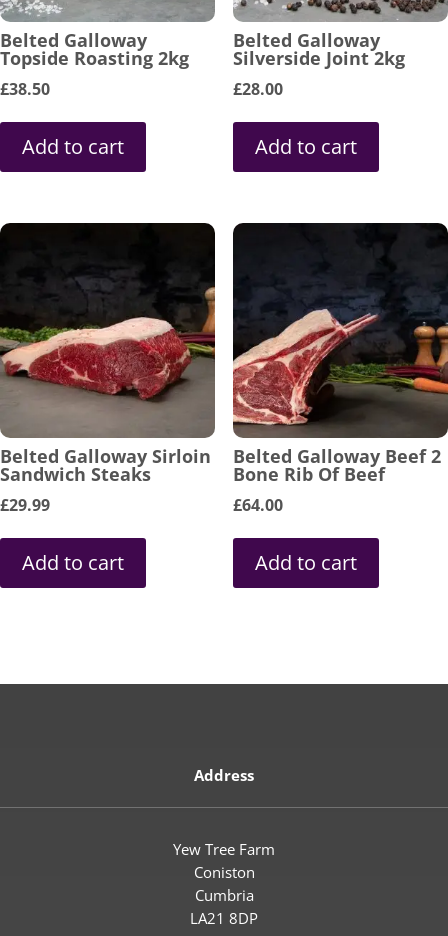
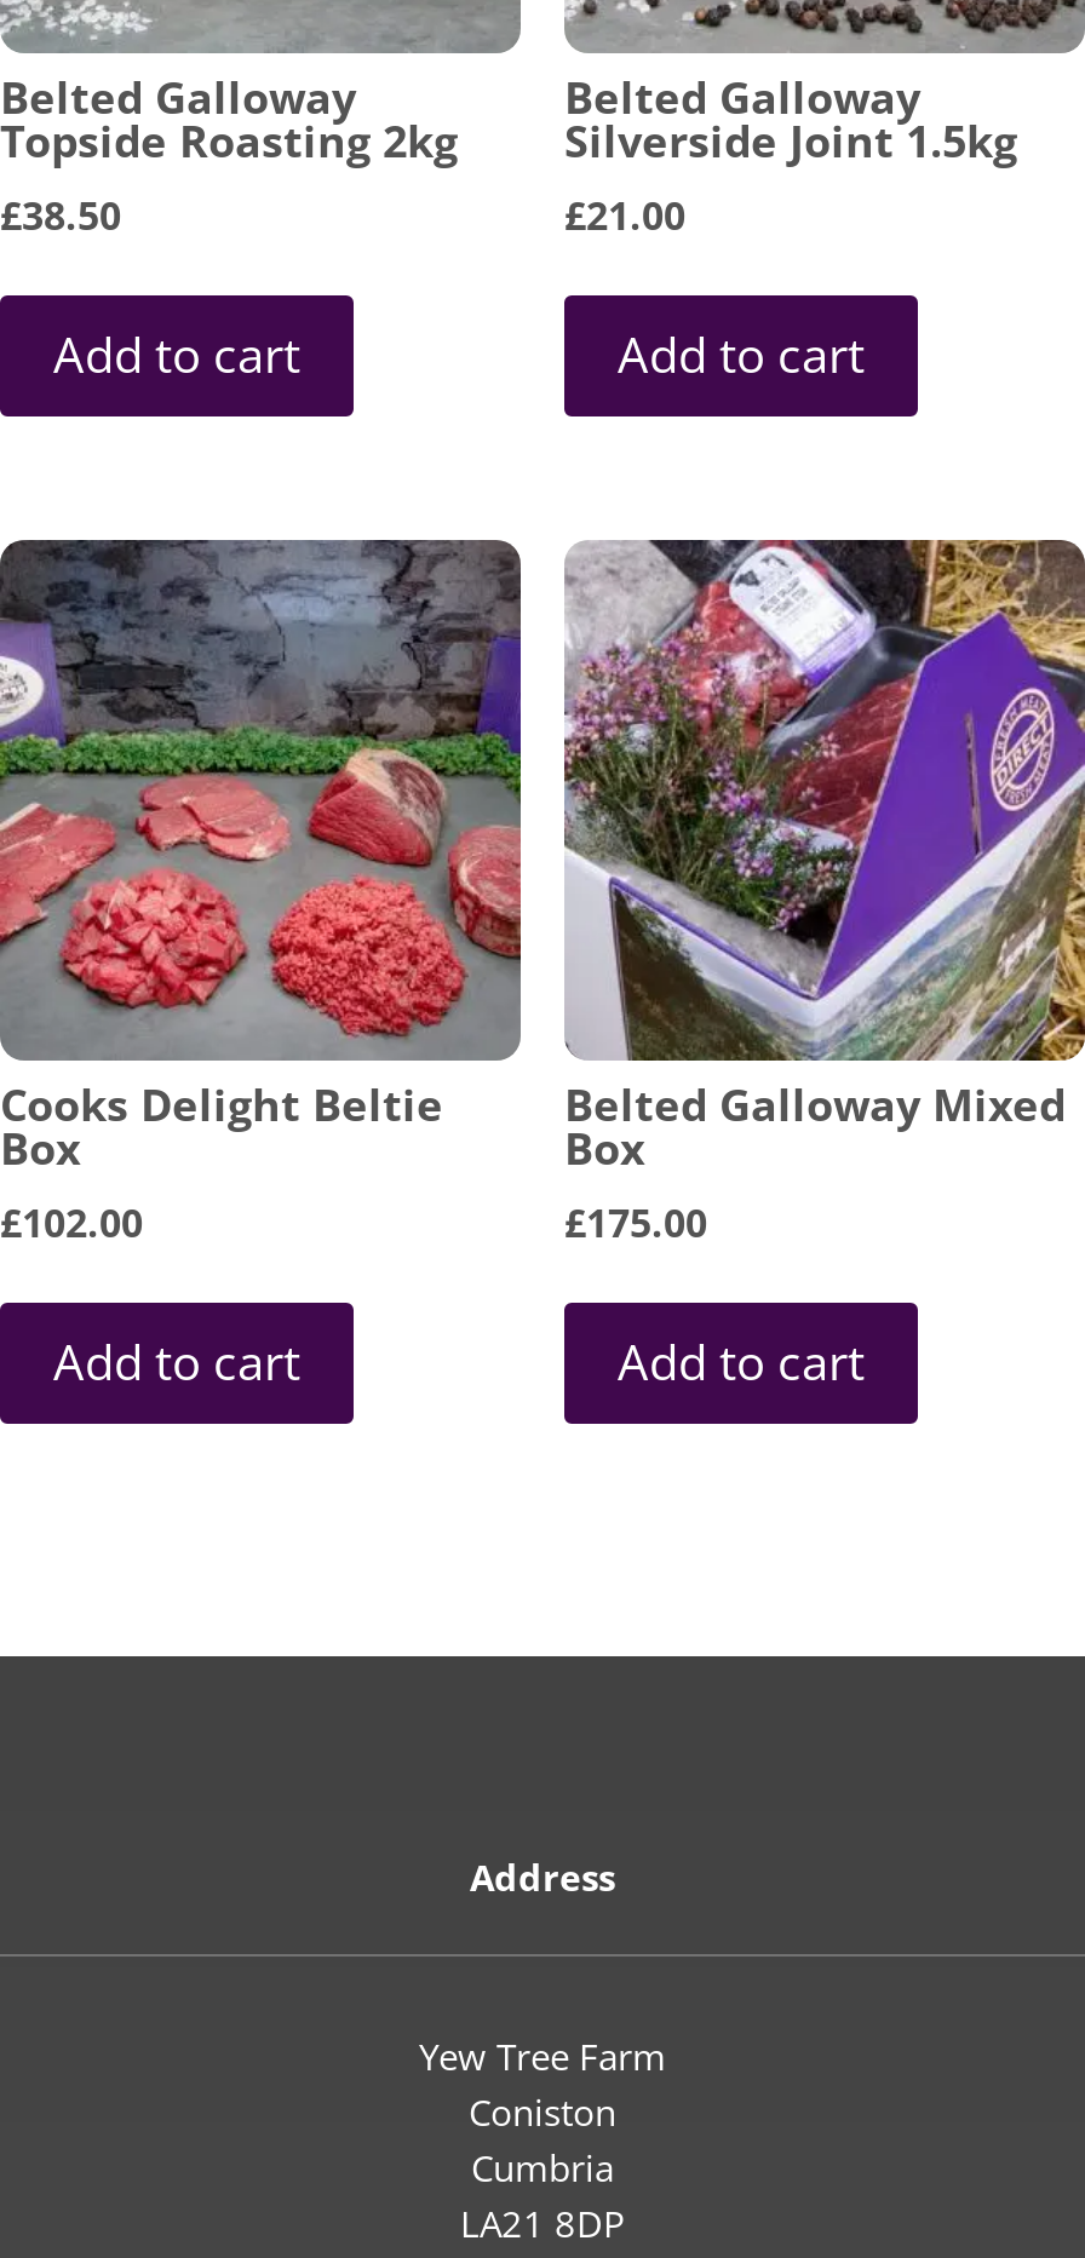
[233,46,405,70] Silverside Joint 2kg -> [564,111,1017,169] Silverside Joint 1.5kg
[233,78,283,100] £28.00 -> [564,188,685,241] £21.00
[0,222,216,516] [image] | Belted Galloway Sirloin | Sandwich Steaks | £29.99 -> [0,538,523,1250] [image] | Cooks Delight Beltie | Box | £102.00
[232,222,445,516] [image] | Belted Galloway Beef 2 | Bone Rib Of Beef | £64.00 -> [562,538,1078,1250] [image] | Belted Galloway Mixed | Box | £175.00

